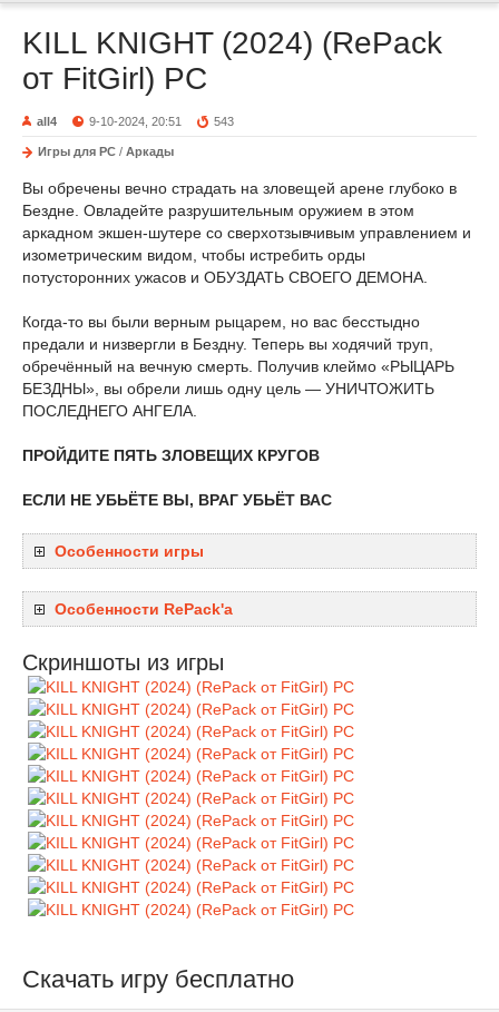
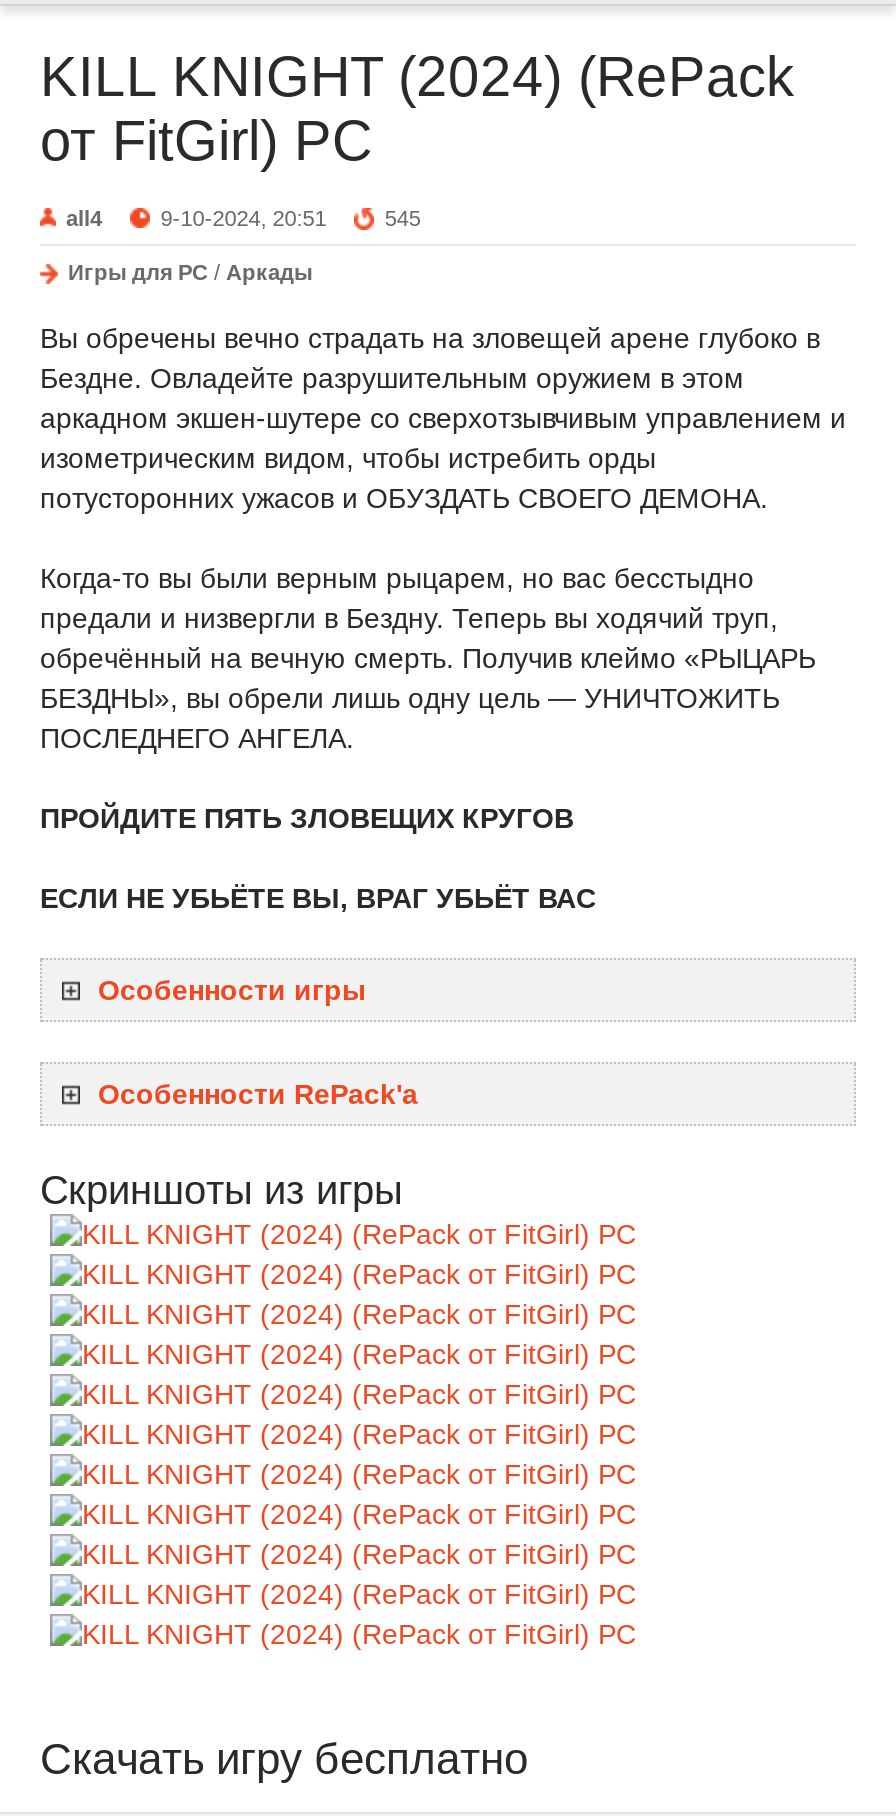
[214,115,234,128] 543 -> [385,206,421,230] 545

